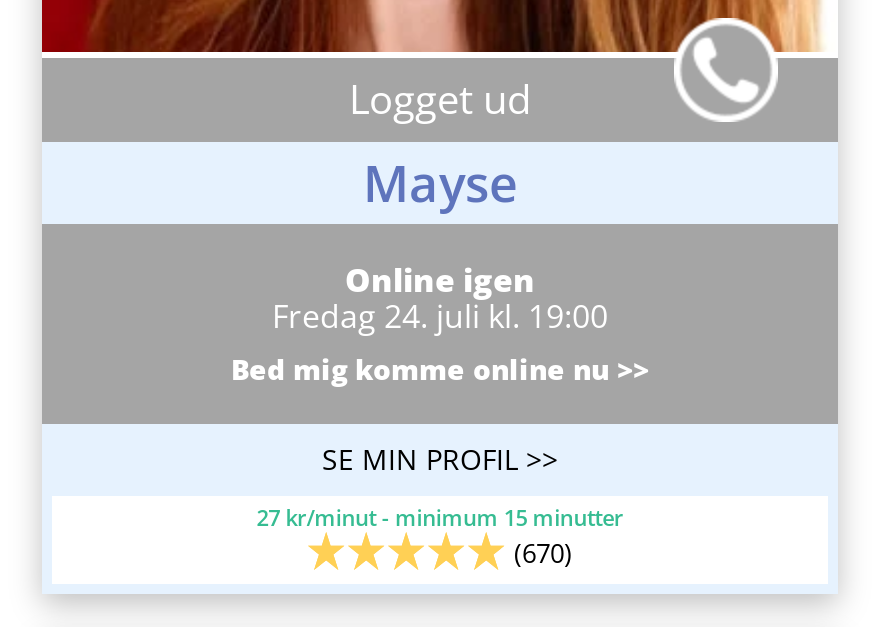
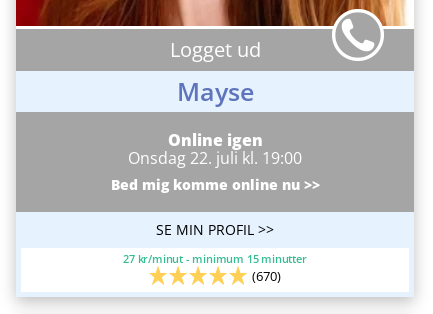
[272,294,608,338] Fredag 24. juli kl. 19:00 -> [128,147,302,169] Onsdag 22. juli kl. 19:00

